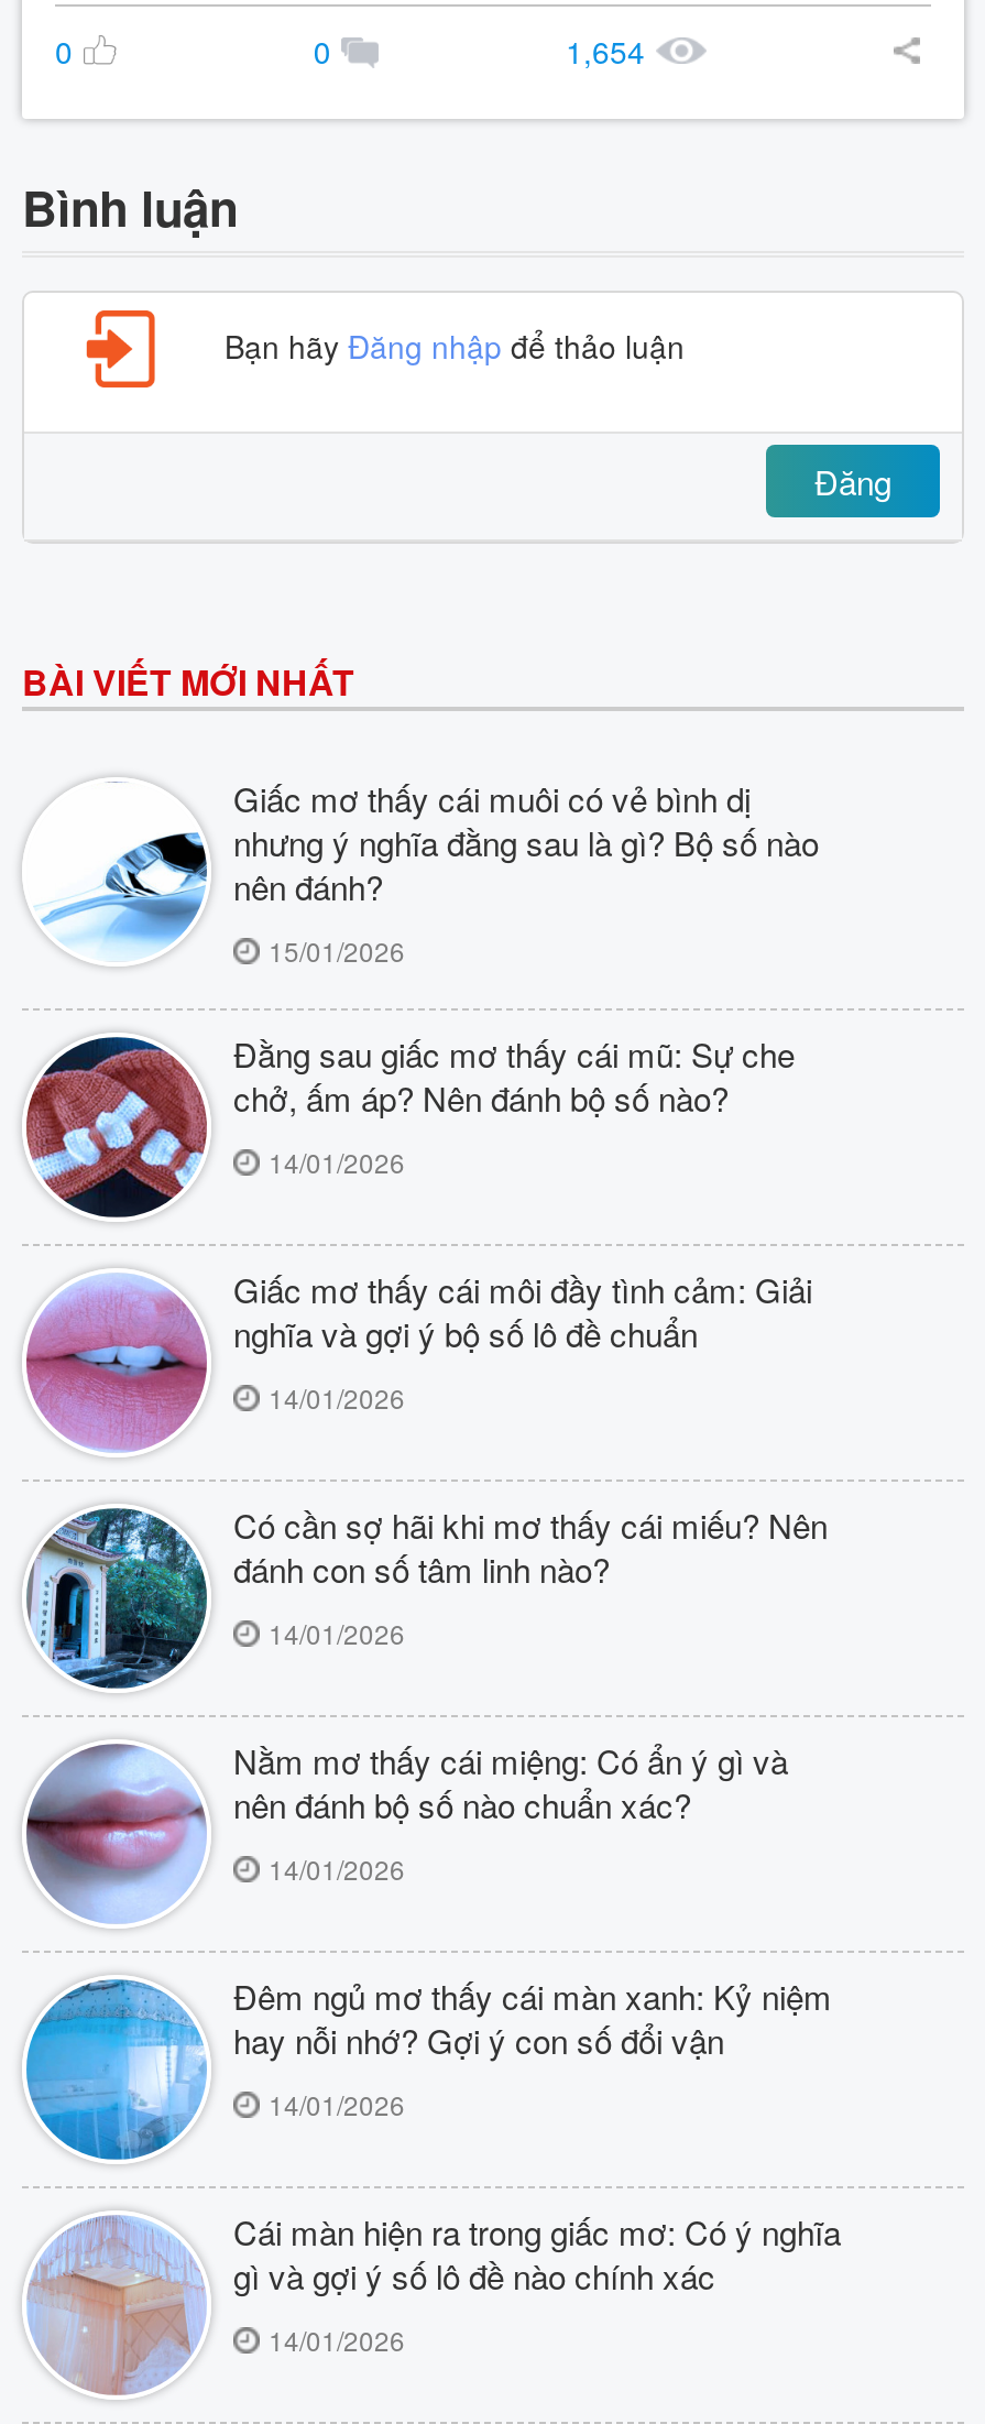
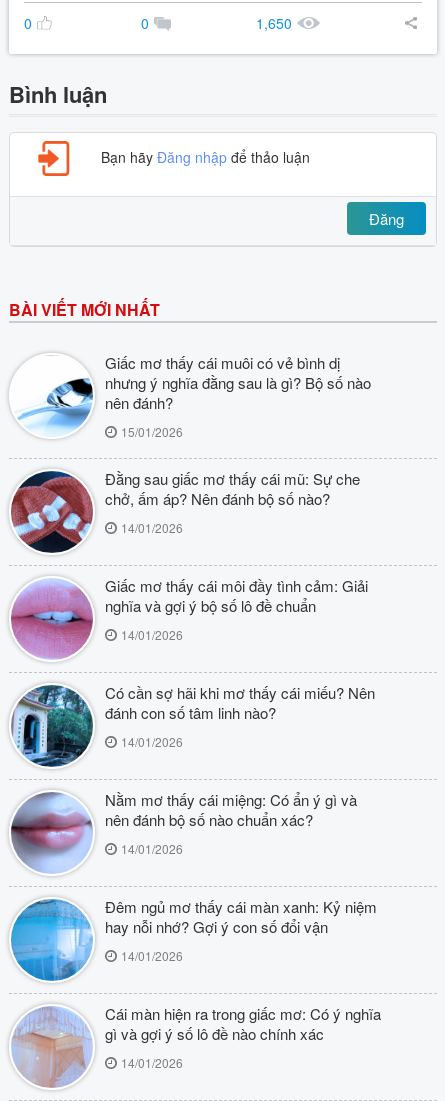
[566,28,645,72] 1,654 -> [256,13,292,33] 1,650

